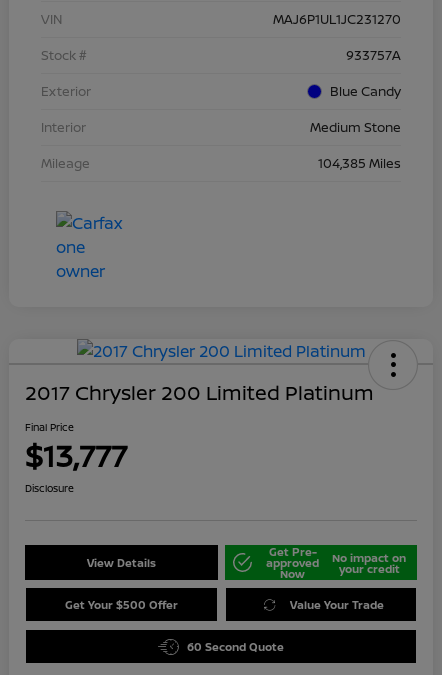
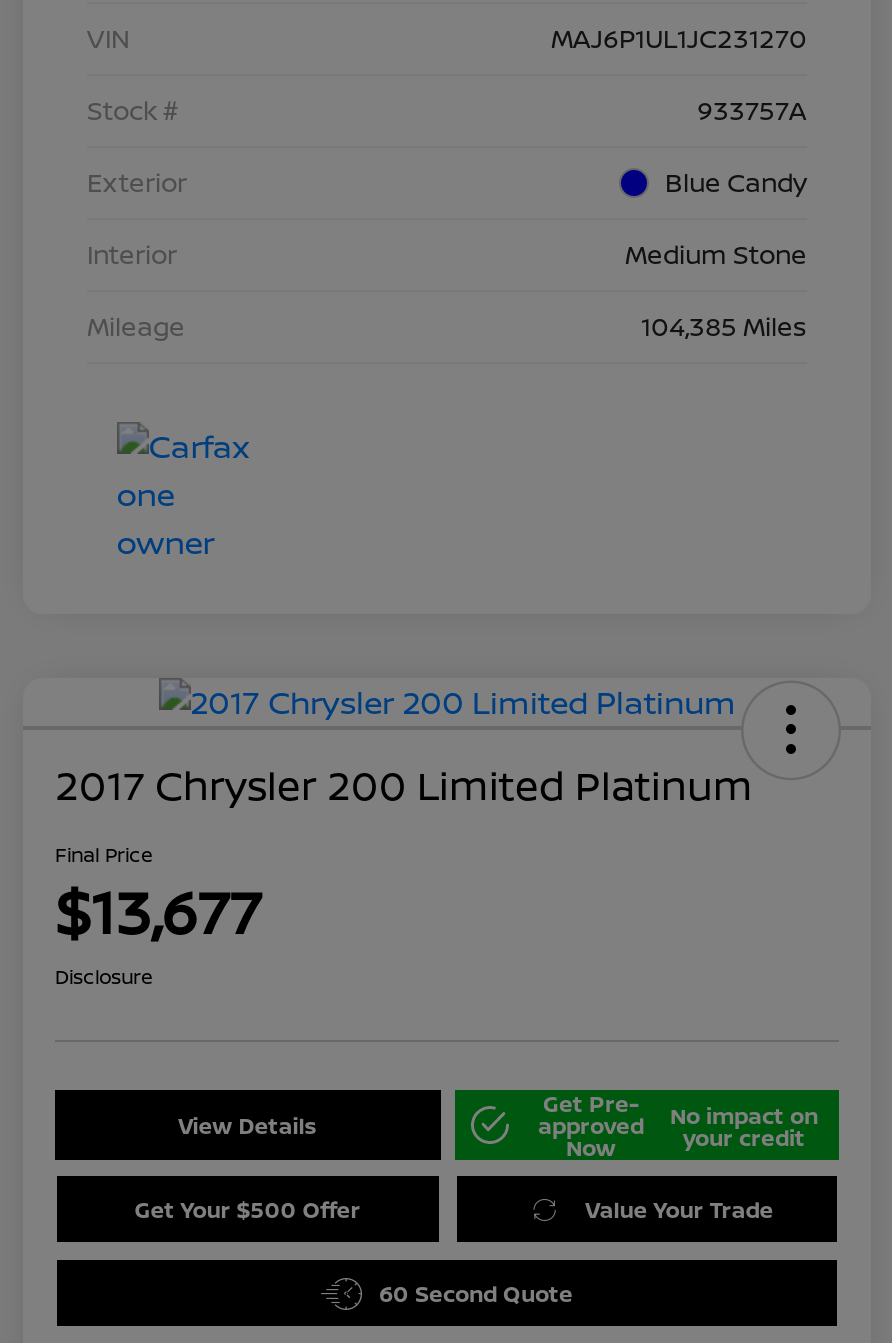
[25,435,127,476] $13,777 -> [55,870,261,952] $13,677

